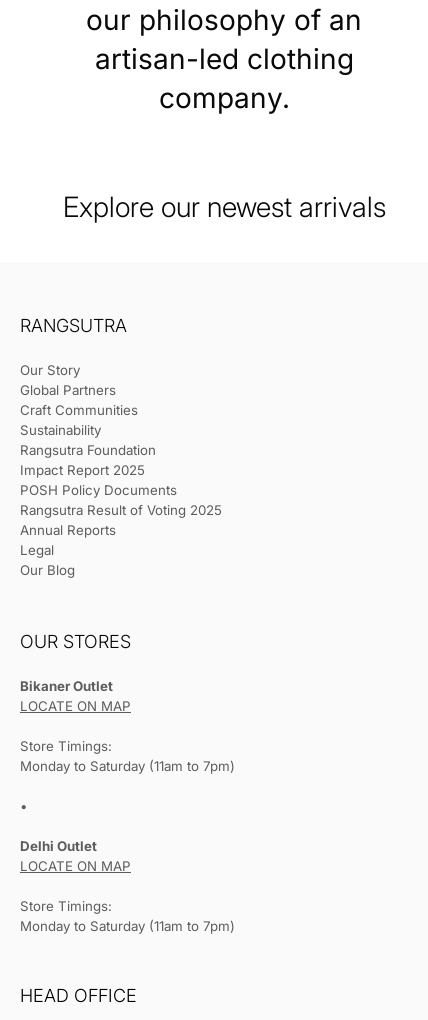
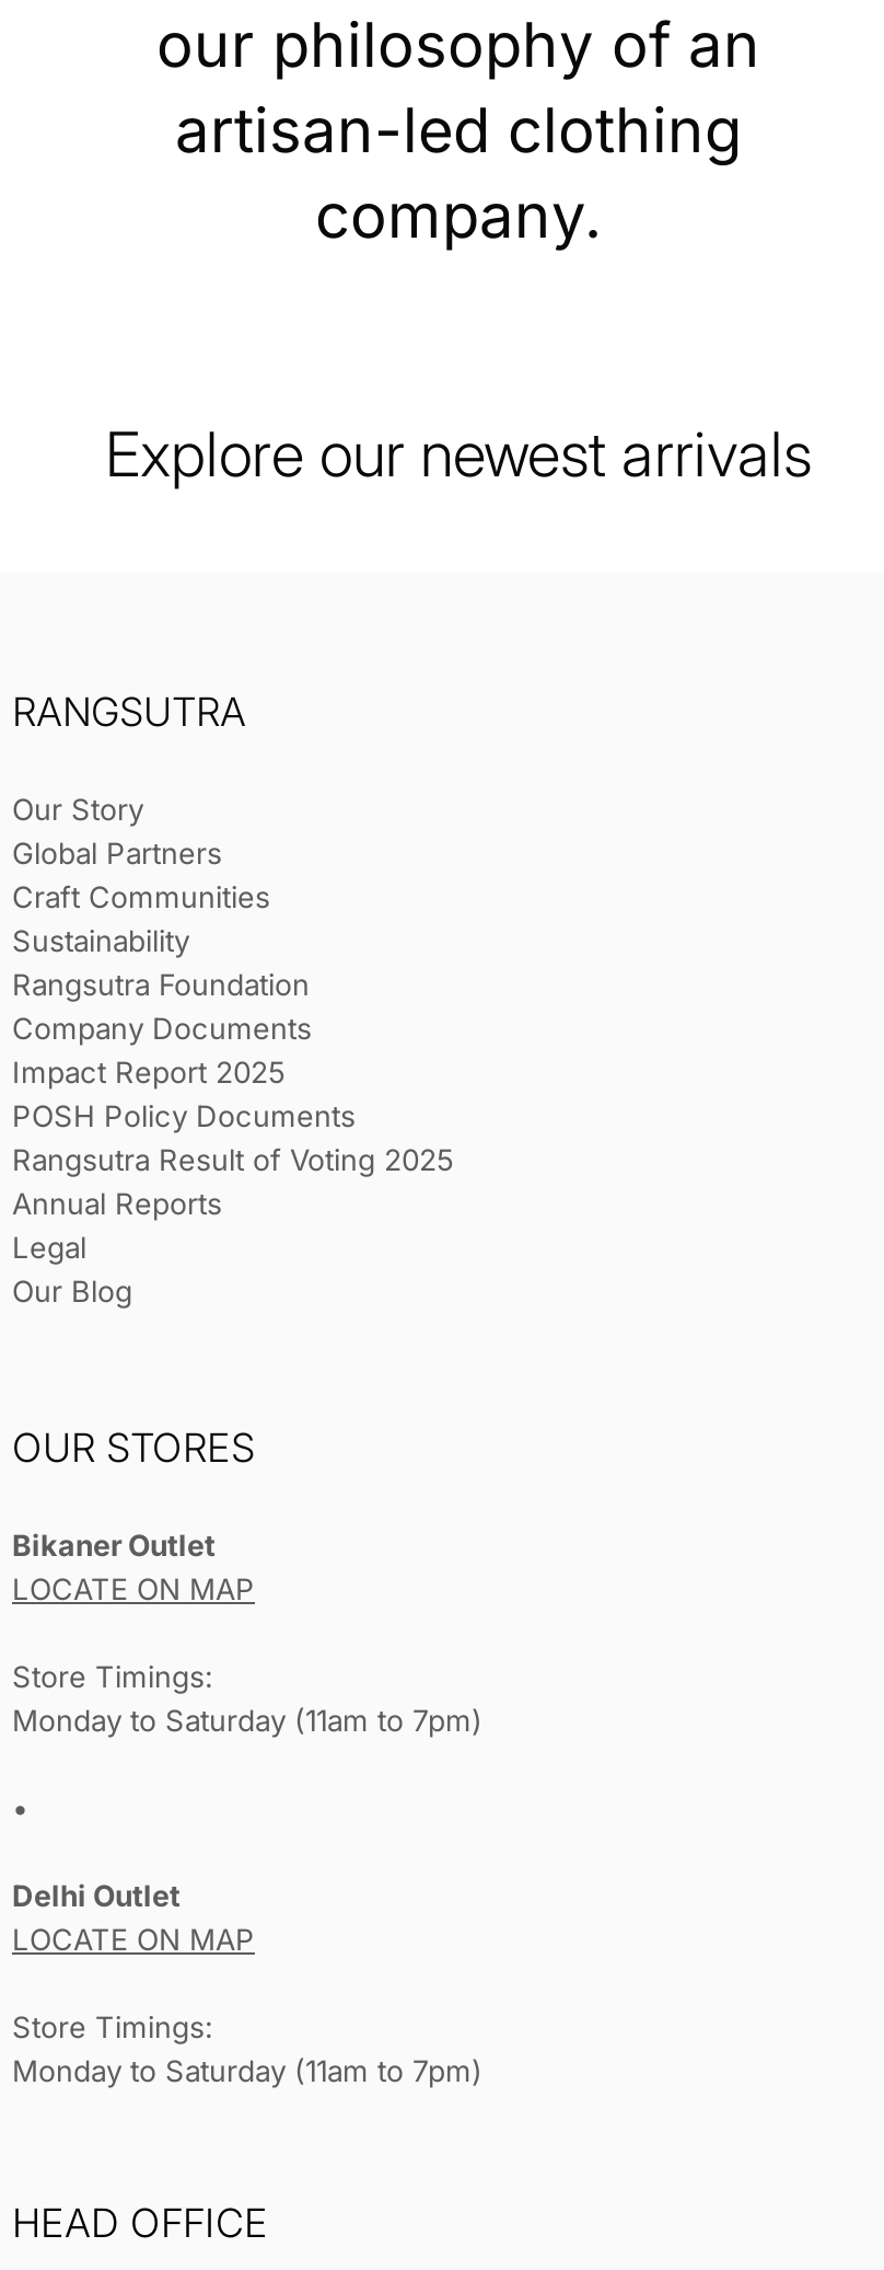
none -> [12,1010,312,1045] Company Documents

